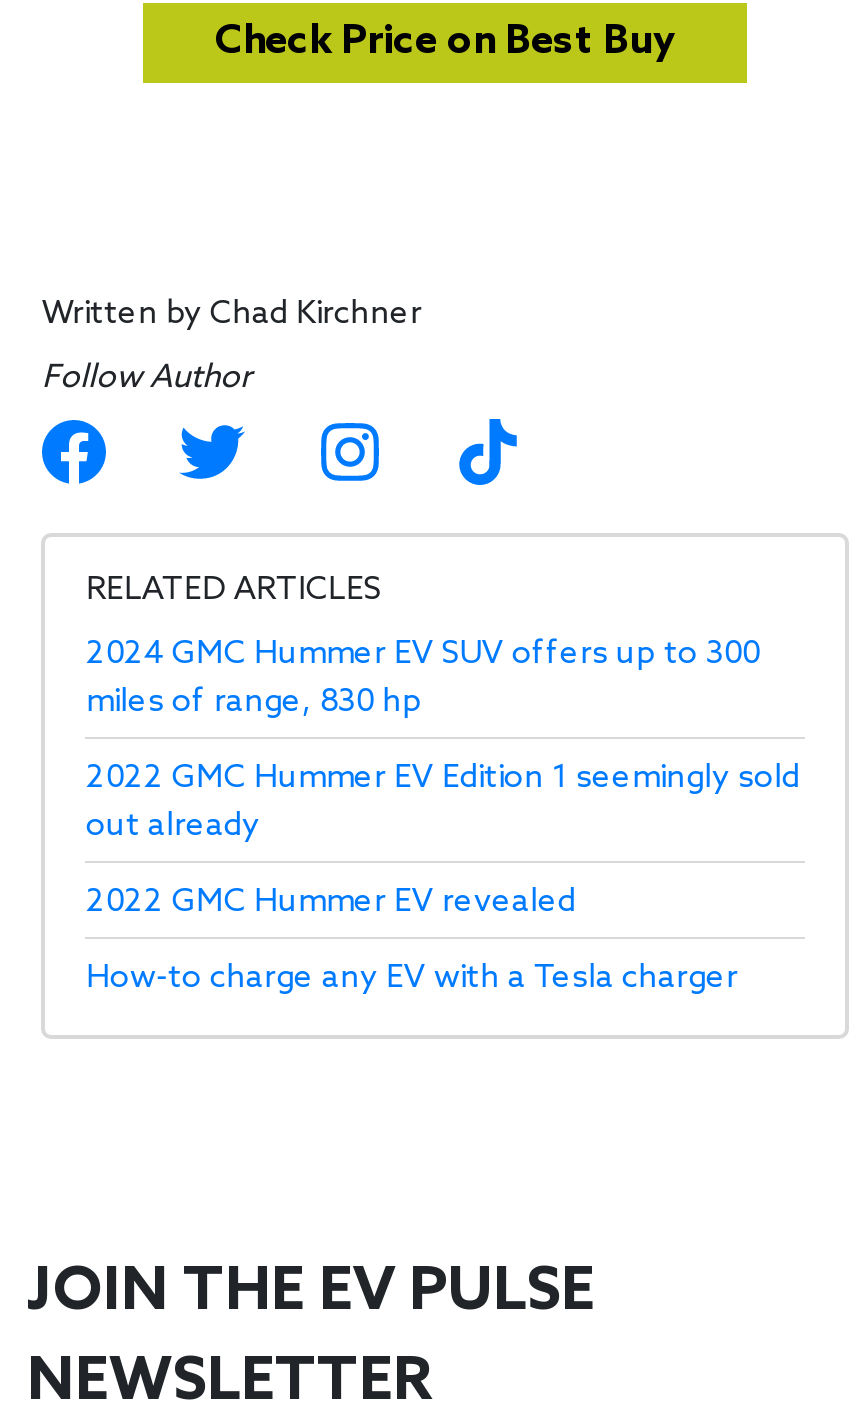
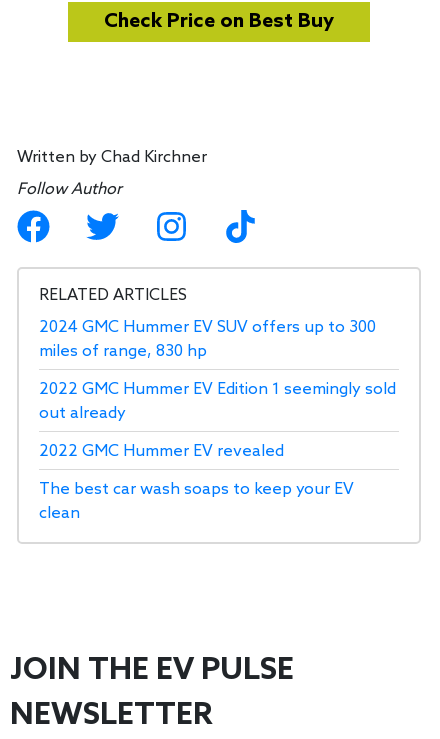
[86,958,738,996] How-to charge any EV with a Tesla charger -> [39,479,354,522] The best car wash soaps to keep your EV | clean

